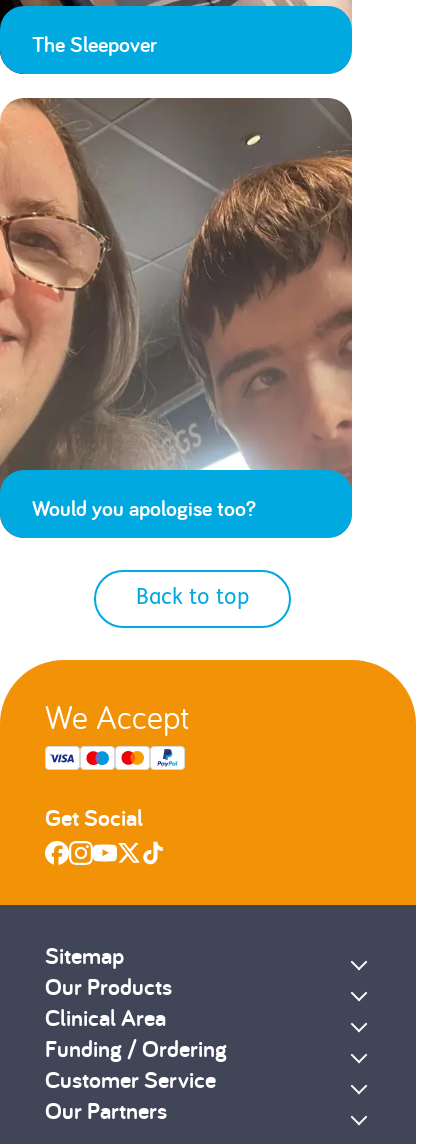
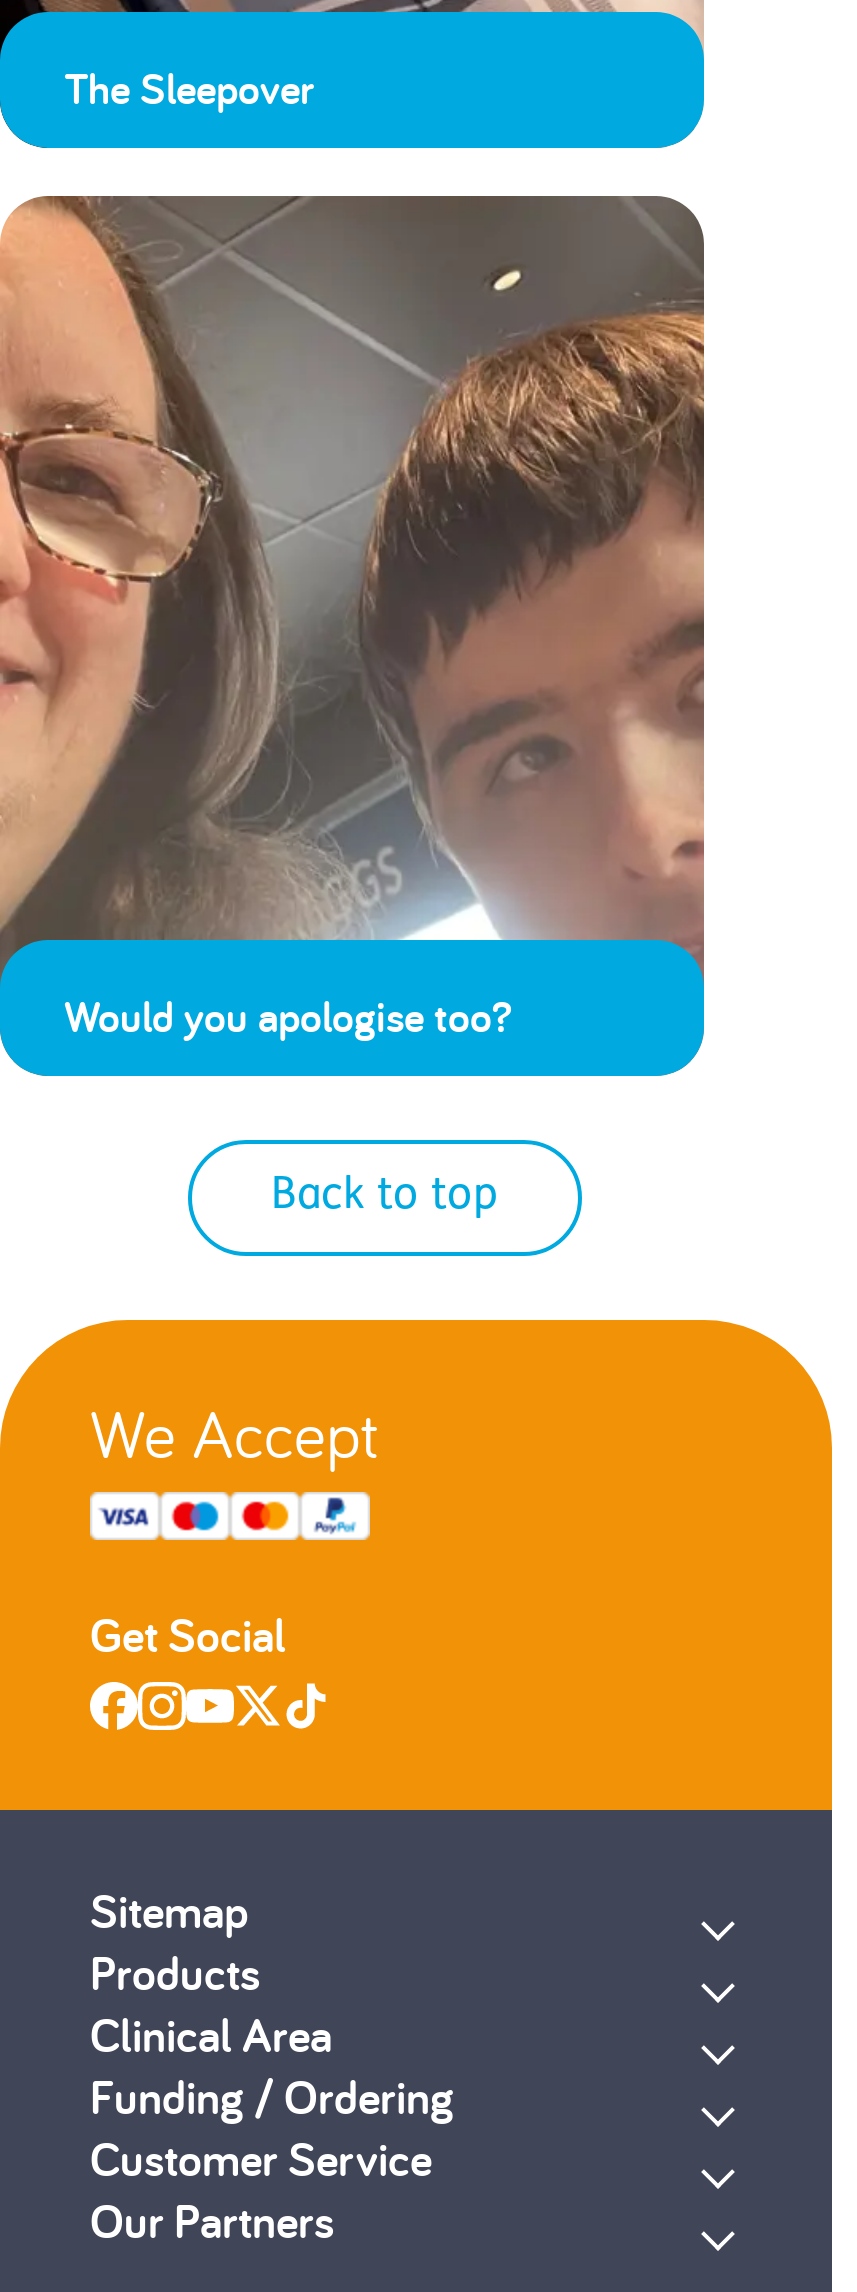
[45,971,172,1002] Our Products -> [90,1942,260,2004] Products

